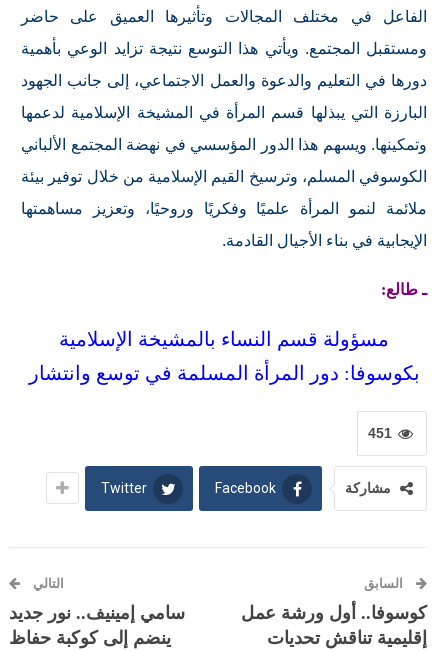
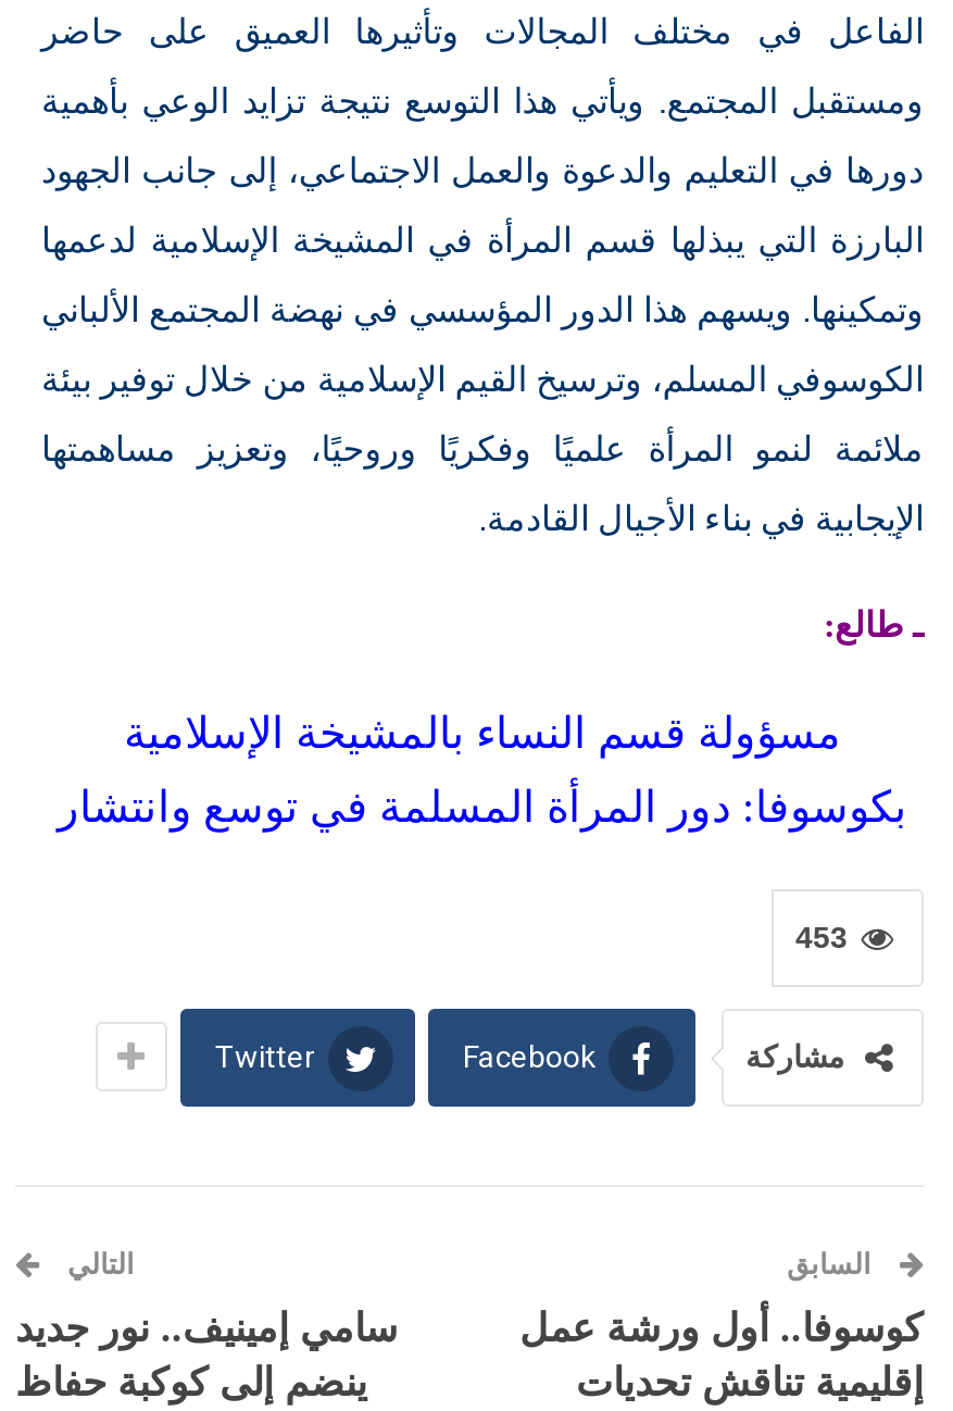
[368,425,392,441] 451 -> [795,920,848,955] 453

